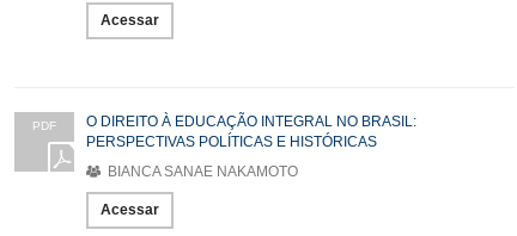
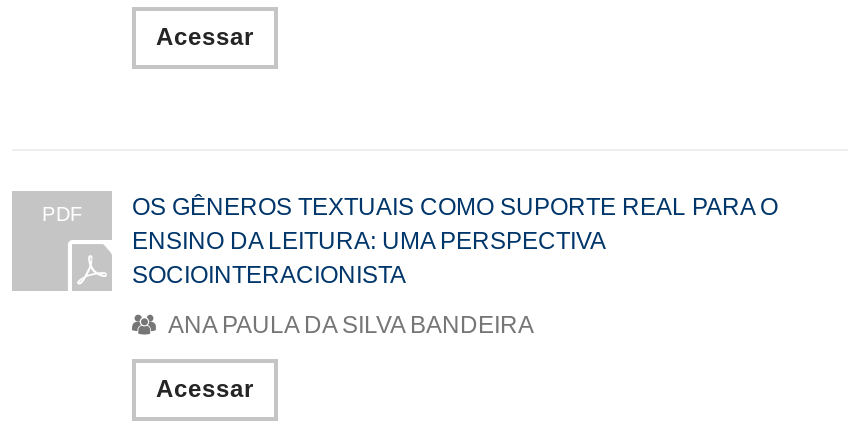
[86,113,416,150] O DIREITO À EDUCAÇÃO INTEGRAL NO BRASIL: | PERSPECTIVAS POLÍTICAS E HISTÓRICAS -> [132,193,778,289] OS GÊNEROS TEXTUAIS COMO SUPORTE REAL PARA O | ENSINO DA LEITURA: UMA PERSPECTIVA | SOCIOINTERACIONISTA
[104,164,298,180] BIANCA SANAE NAKAMOTO -> [162,311,534,339] ANA PAULA DA SILVA BANDEIRA

